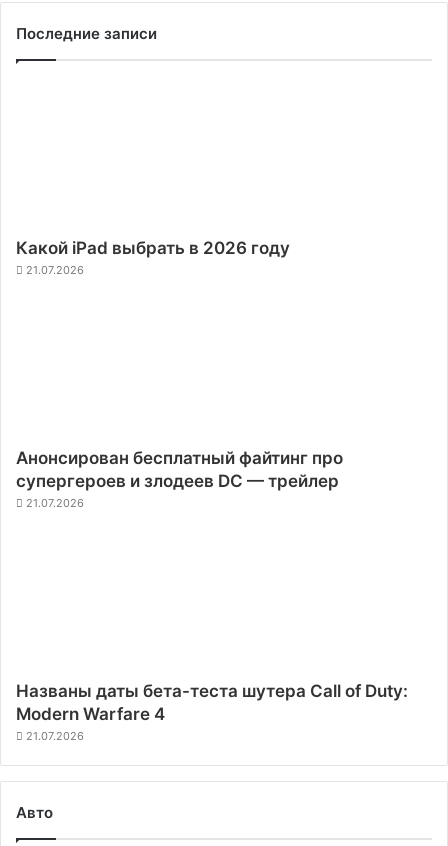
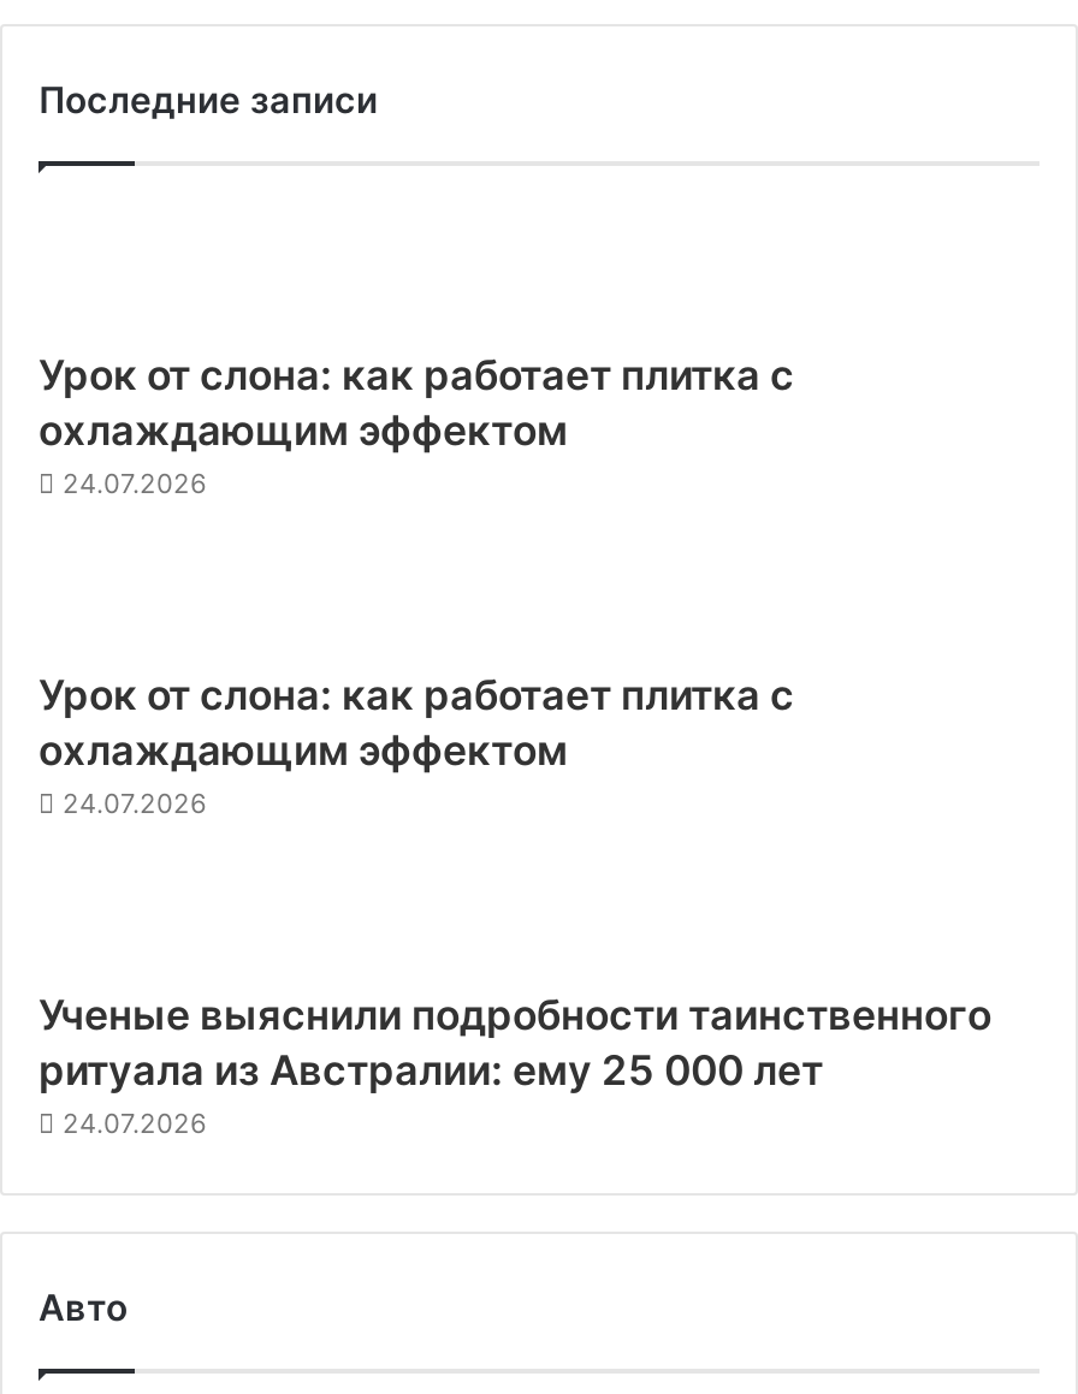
[16,238,290,277] Какой iPad выбрать в 2026 году | 21.07.2026 -> [38,351,794,500] Урок от слона: как работает плитка с | охлаждающим эффектом | 24.07.2026
[16,448,343,510] Анонсирован бесплатный файтинг про | супергероев и злодеев DC — трейлер | 21.07.2026 -> [38,671,794,820] Урок от слона: как работает плитка с | охлаждающим эффектом | 24.07.2026
[16,681,408,743] Названы даты бета-теста шутера Call of Duty: | Modern Warfare 4 | 21.07.2026 -> [38,991,991,1140] Ученые выяснили подробности таинственного | ритуала из Австралии: ему 25 000 лет | 24.07.2026

